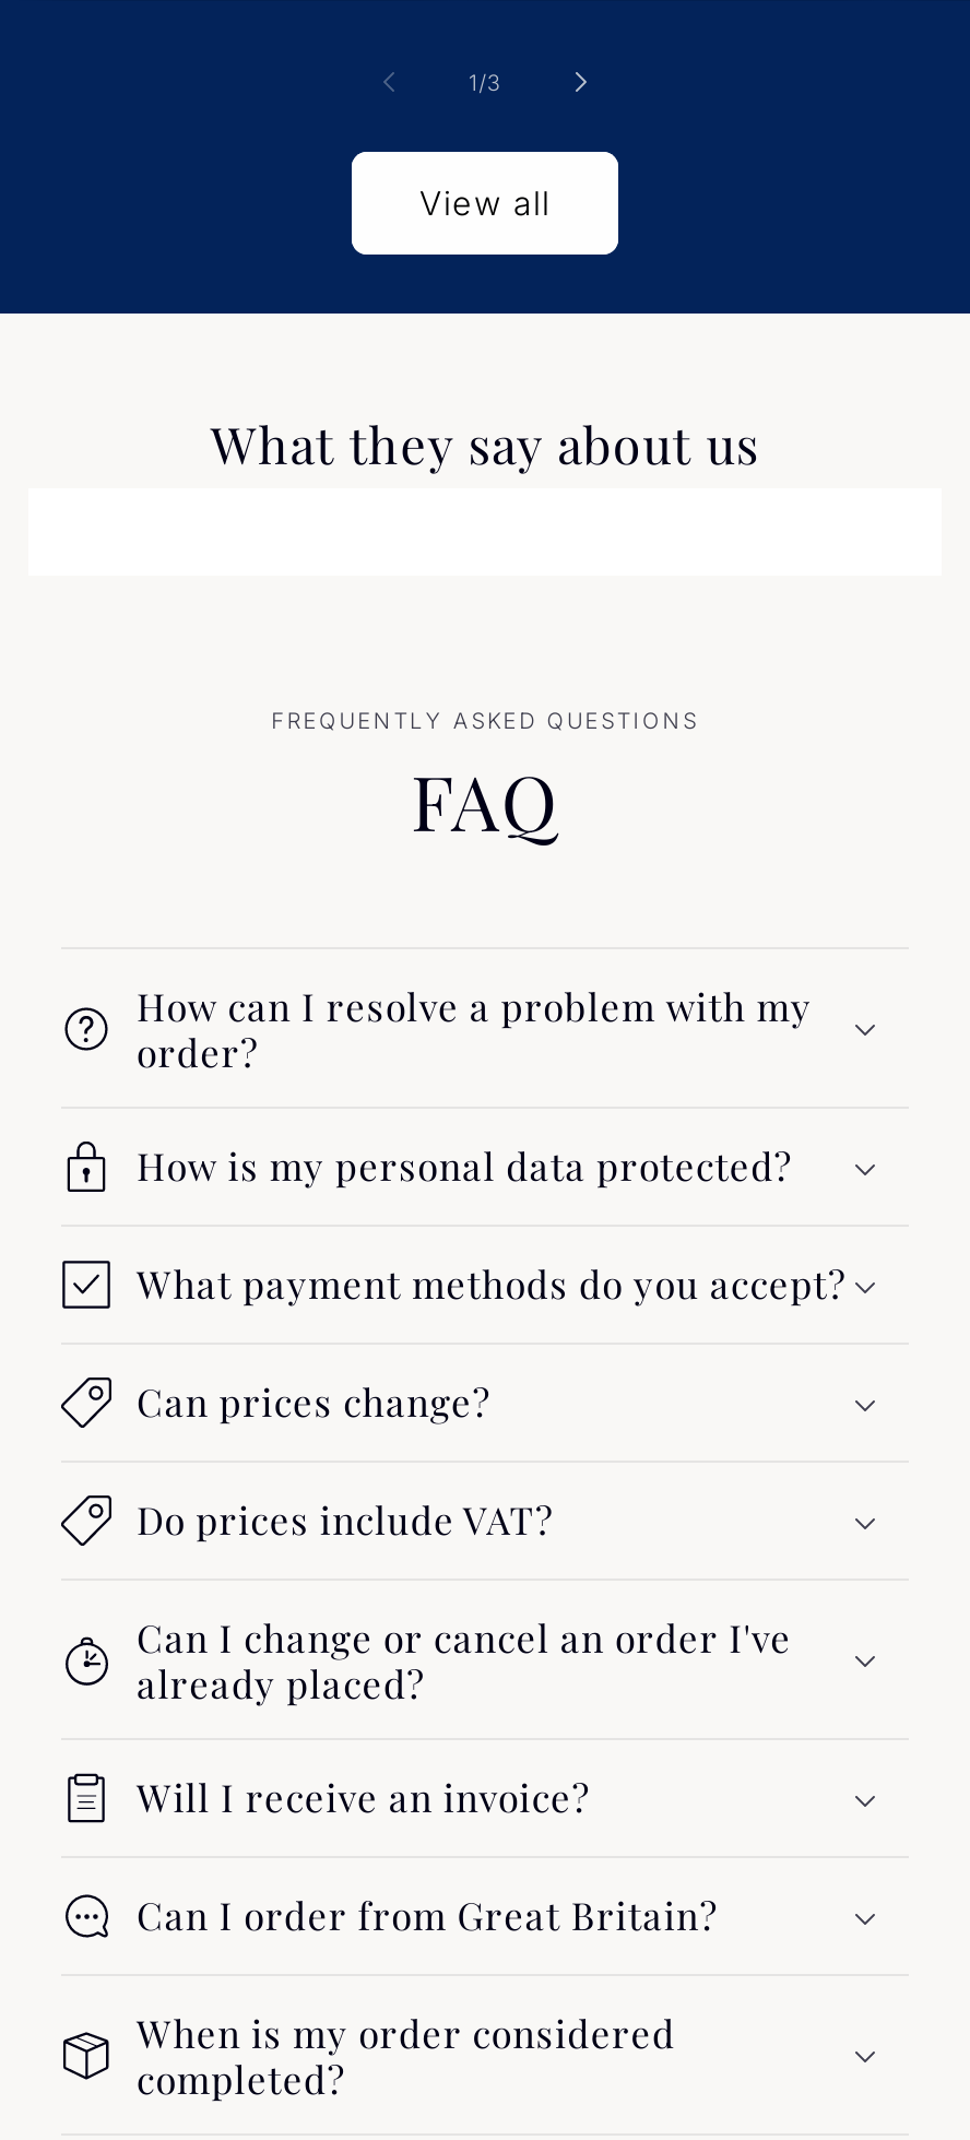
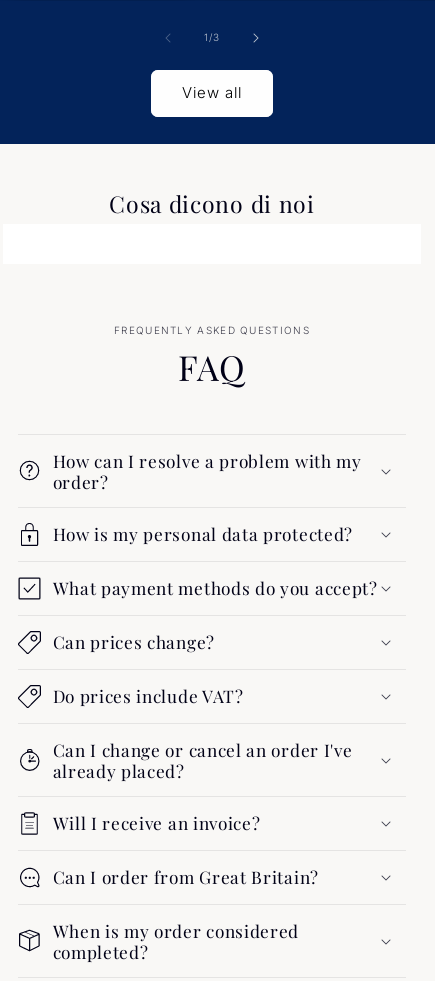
[211,411,759,478] What they say about us -> [109,188,315,219] Cosa dicono di noi

